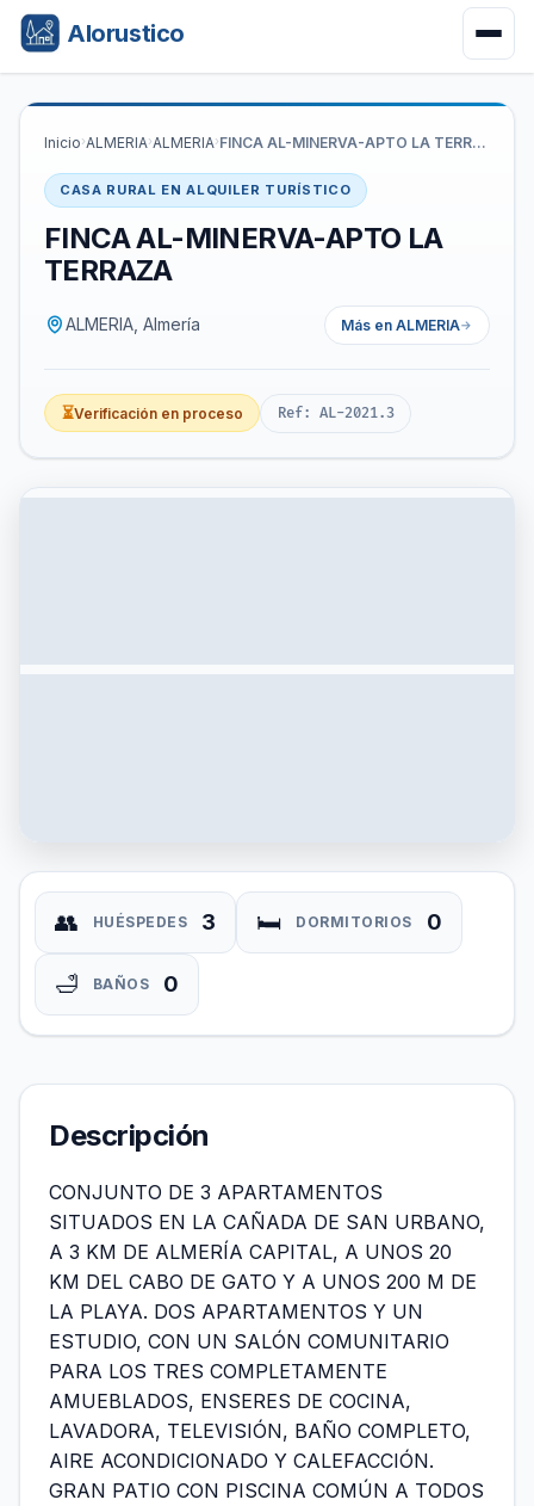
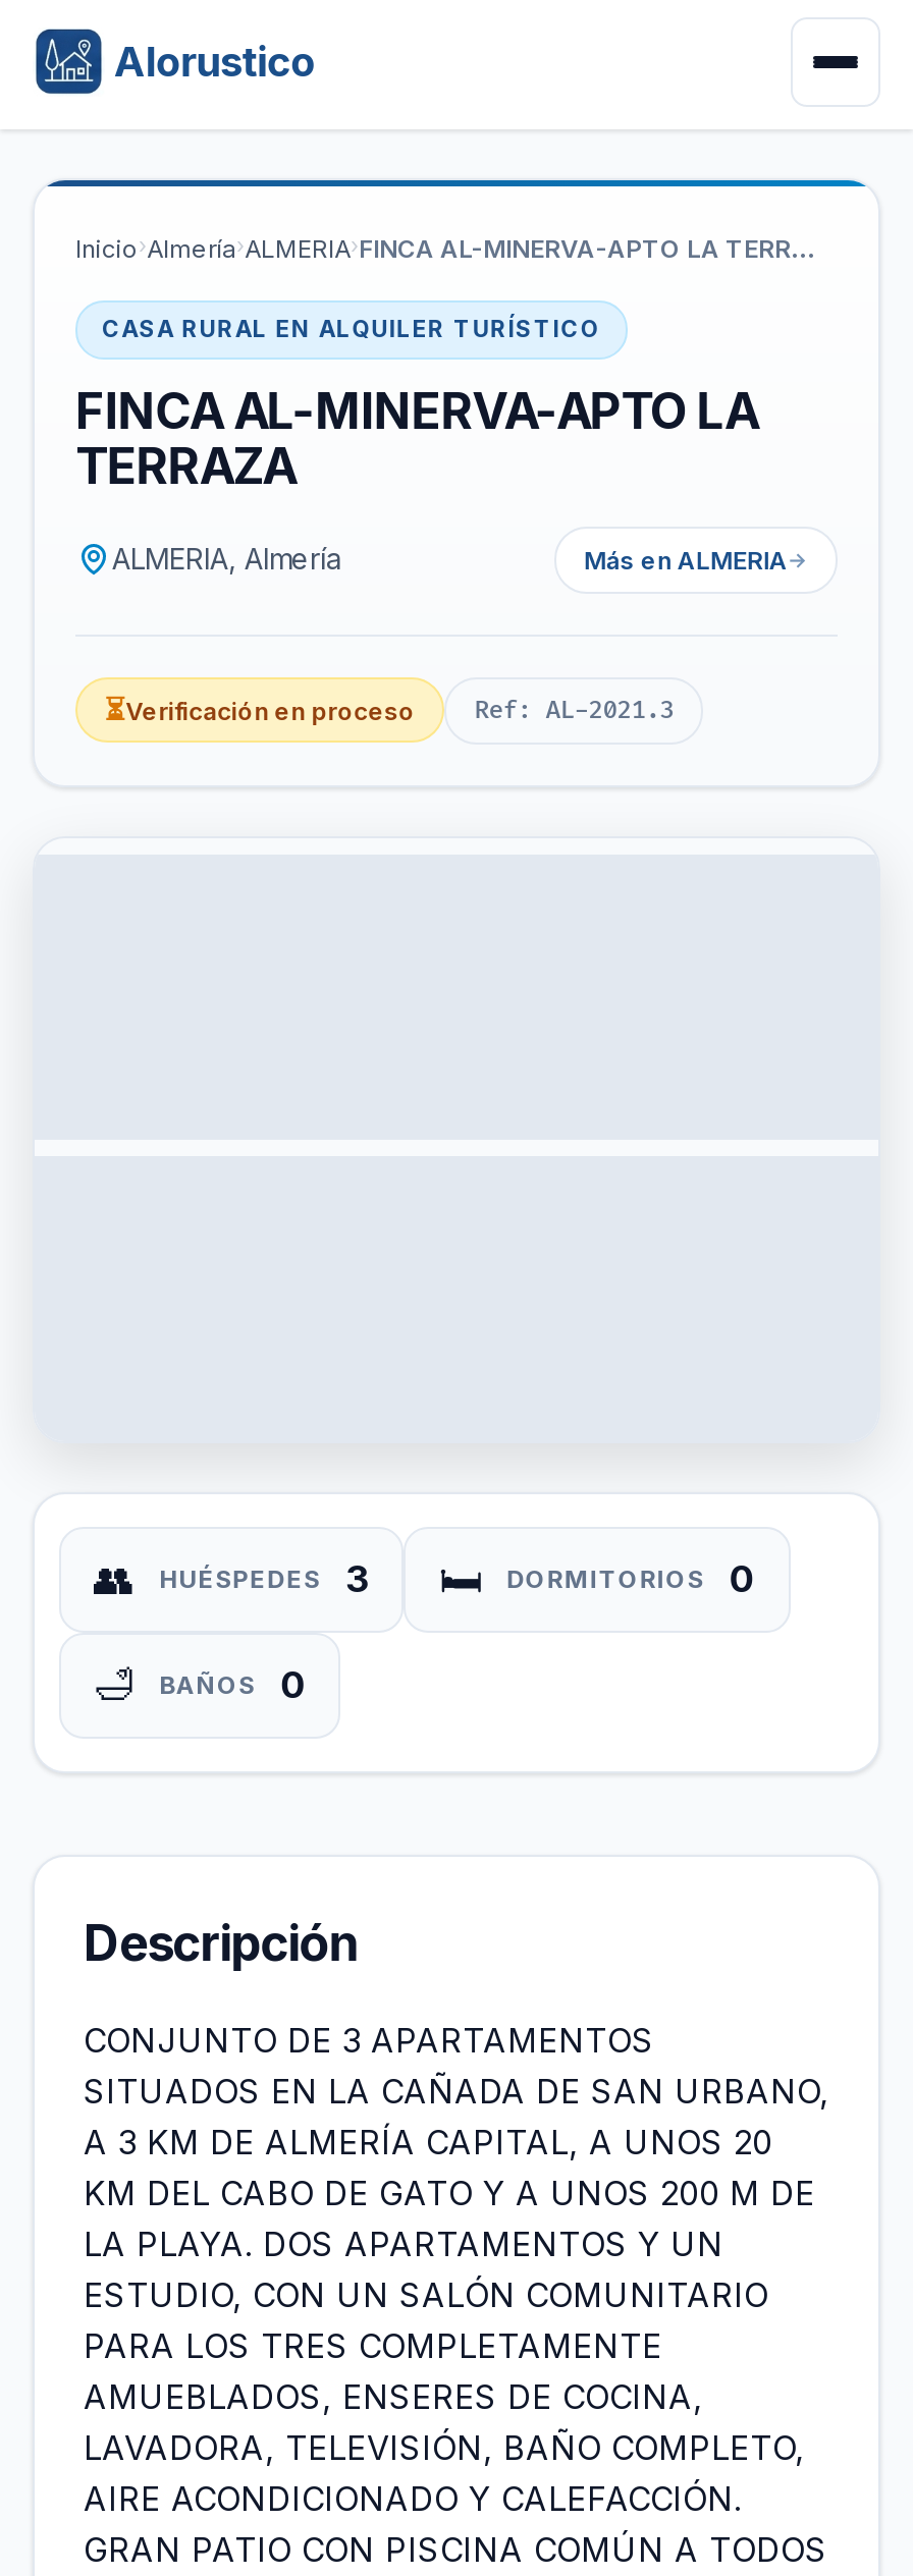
[44,134,219,152] Inicio › ALMERIA › ALMERIA › -> [75,233,359,264] Inicio › Almería › ALMERIA ›

